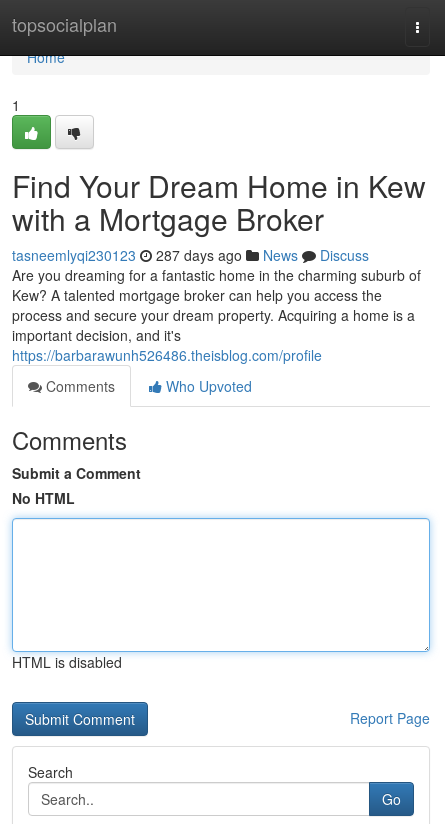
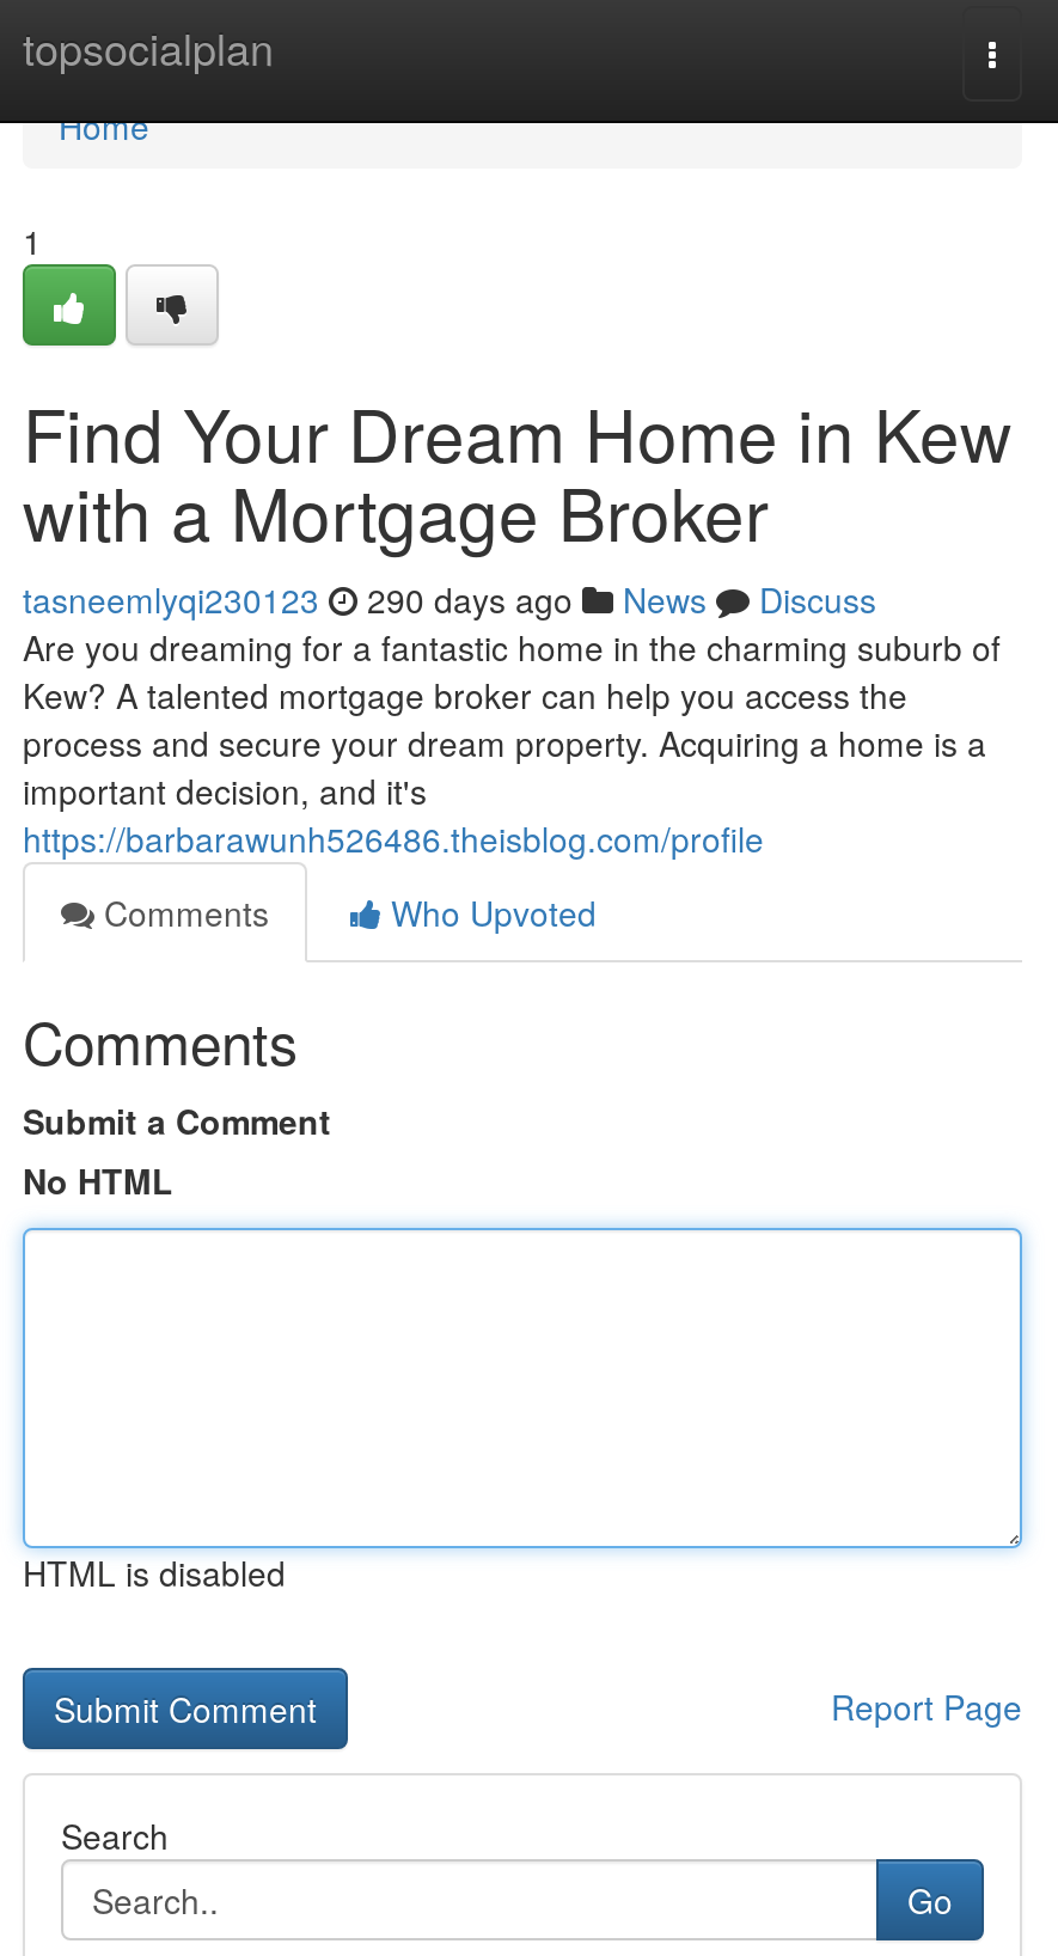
[12,245,369,265] tasneemlyqi230123 287 days ago News Discuss -> [23,575,876,623] tasneemlyqi230123 290 days ago News Discuss

